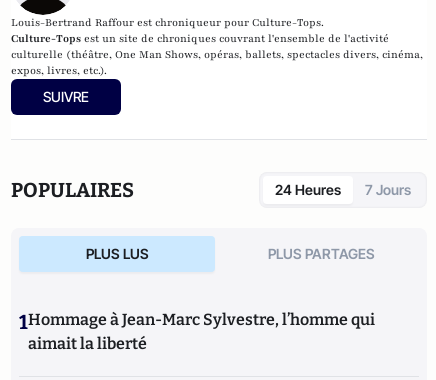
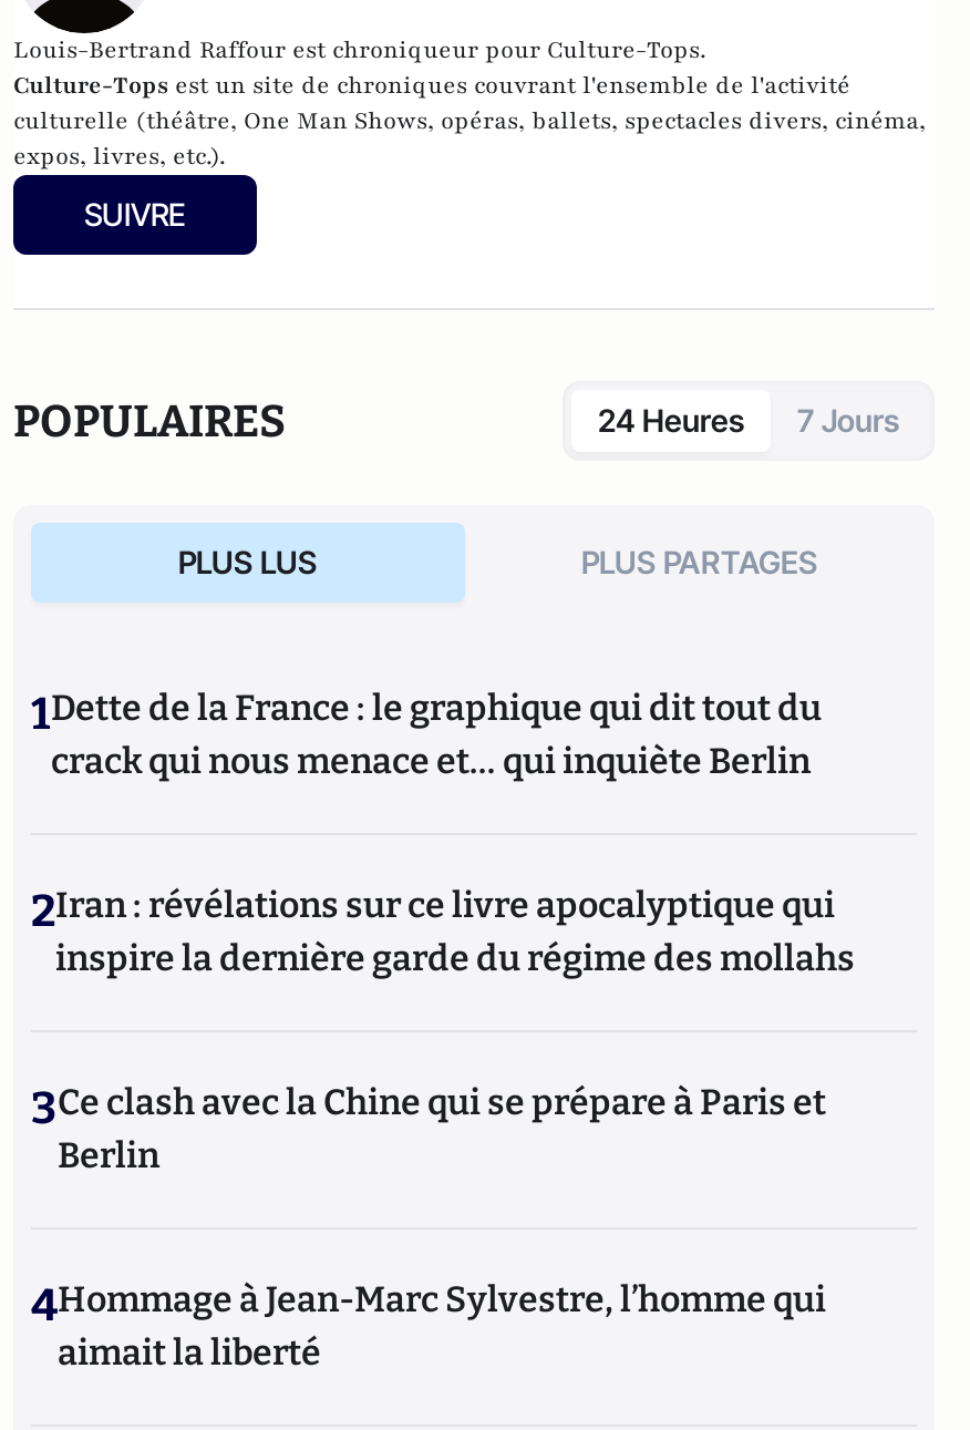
[19,310,375,334] 1Hommage à Jean-Marc Sylvestre, l’homme qui -> [31,686,855,1331] 1Dette de la France : le graphique qui dit tout du | crack qui nous menace et… qui inquiète Berlin | 2Iran : révélations sur ce livre apocalyptique qui | inspire la dernière garde du régime des mollahs | 3Ce clash avec la Chine qui se prépare à Paris et | Berlin | 4Hommage à Jean-Marc Sylvestre, l’homme qui

